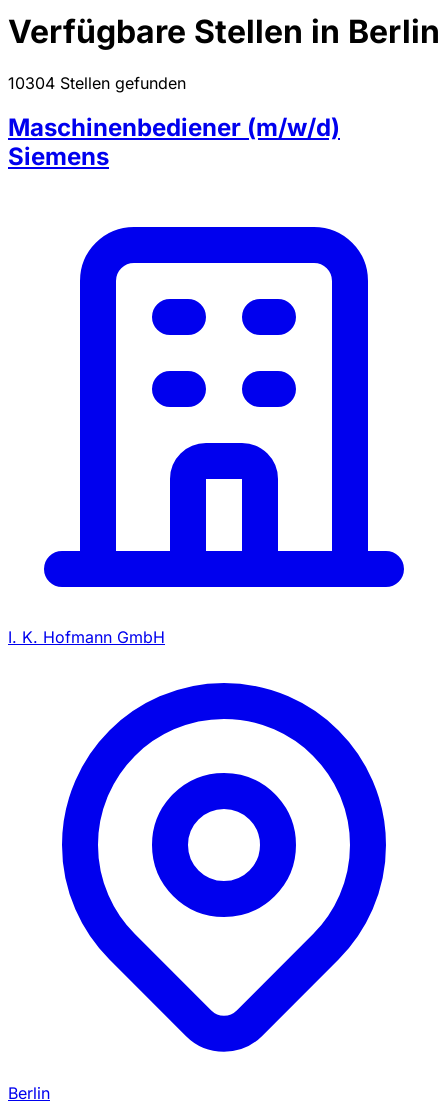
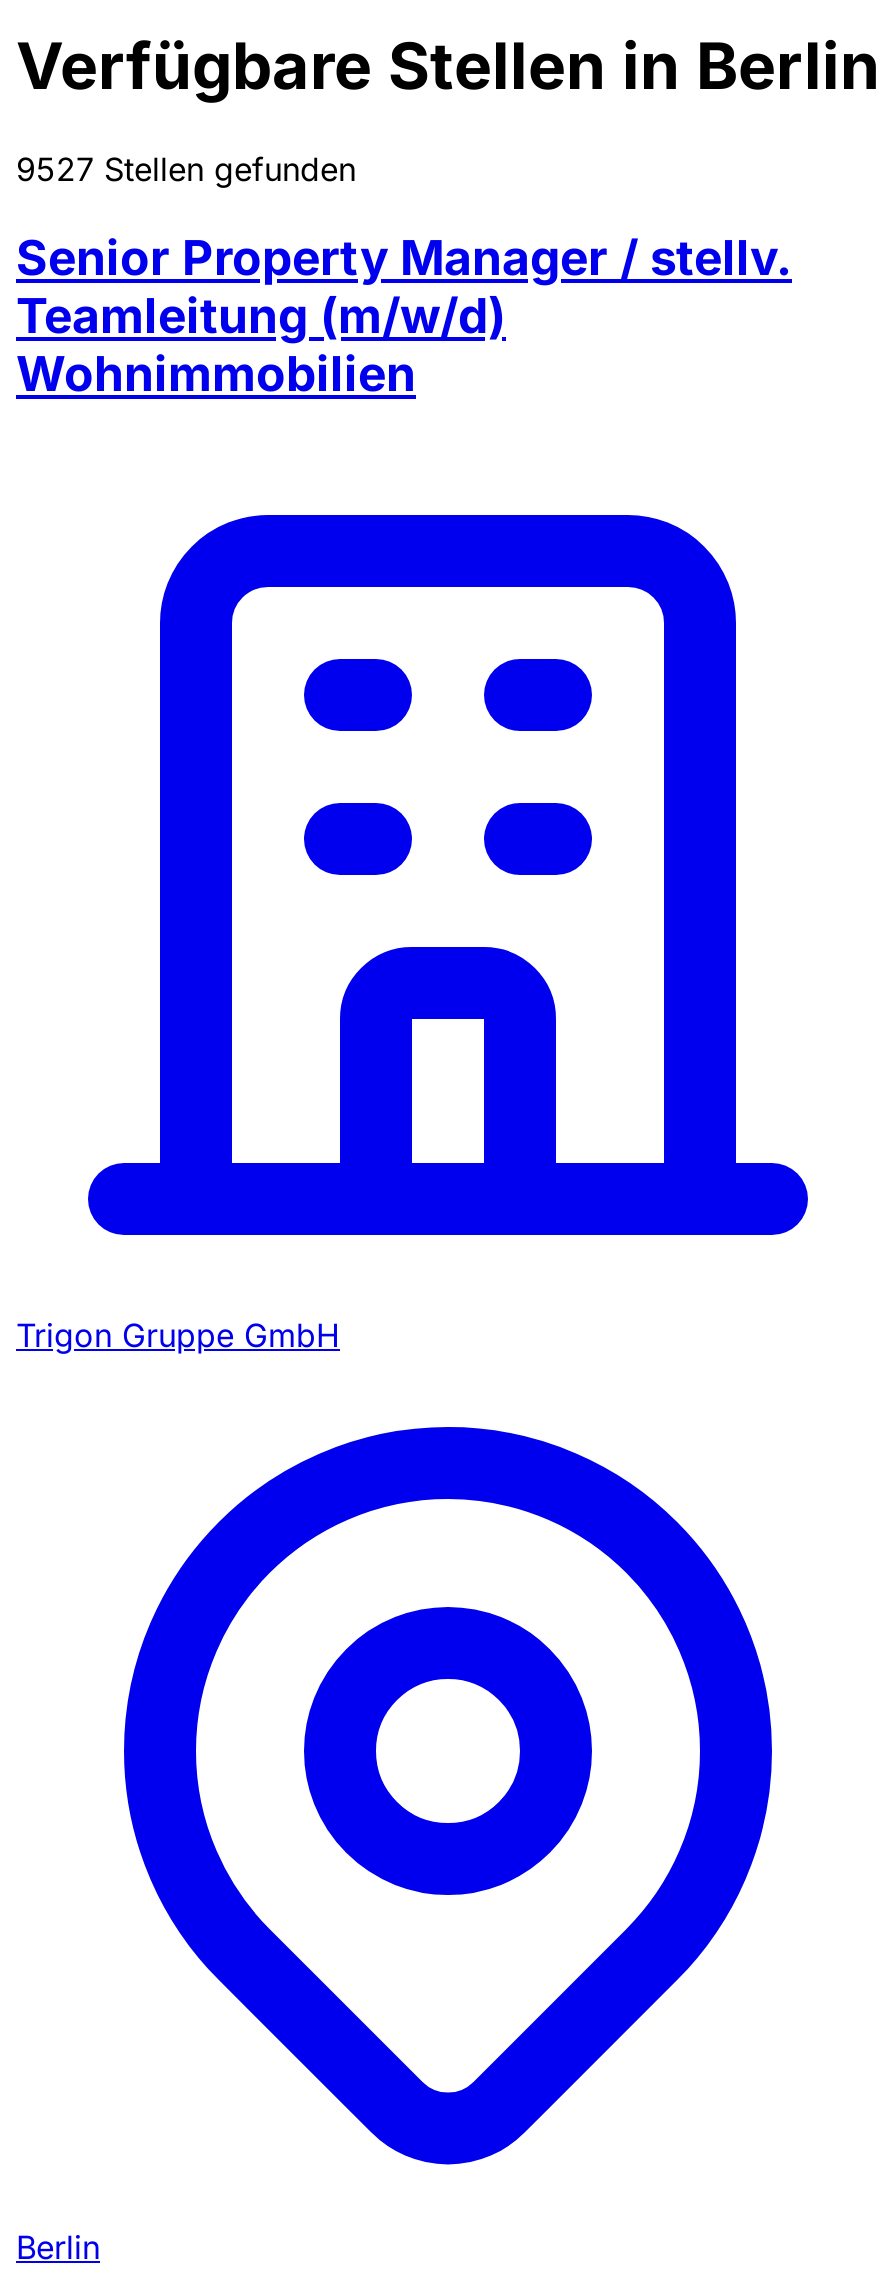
[8,73,186,93] 10304 Stellen gefunden -> [16,149,356,189] 9527 Stellen gefunden
[8,113,340,171] Maschinenbediener (m/w/d) | Siemens -> [16,229,792,403] Senior Property Manager / stellv. | Teamleitung (m/w/d) | Wohnimmobilien
[8,627,165,647] I. K. Hofmann GmbH -> [16,1314,340,1354] Trigon Gruppe GmbH

